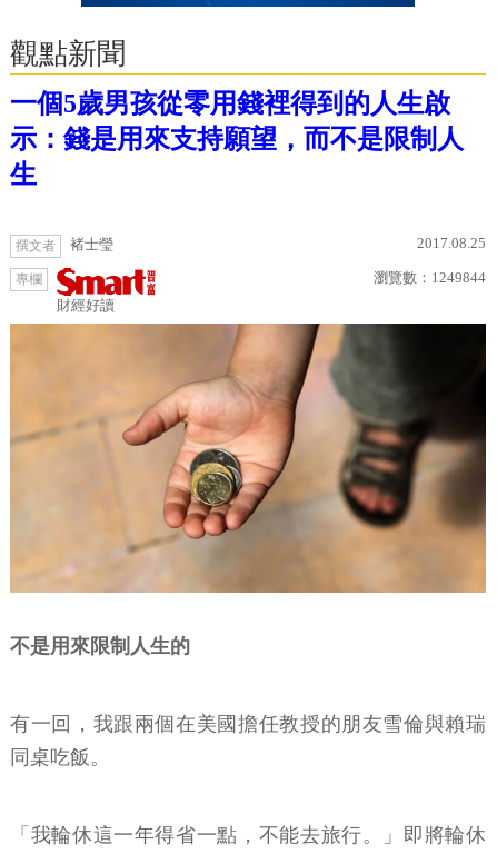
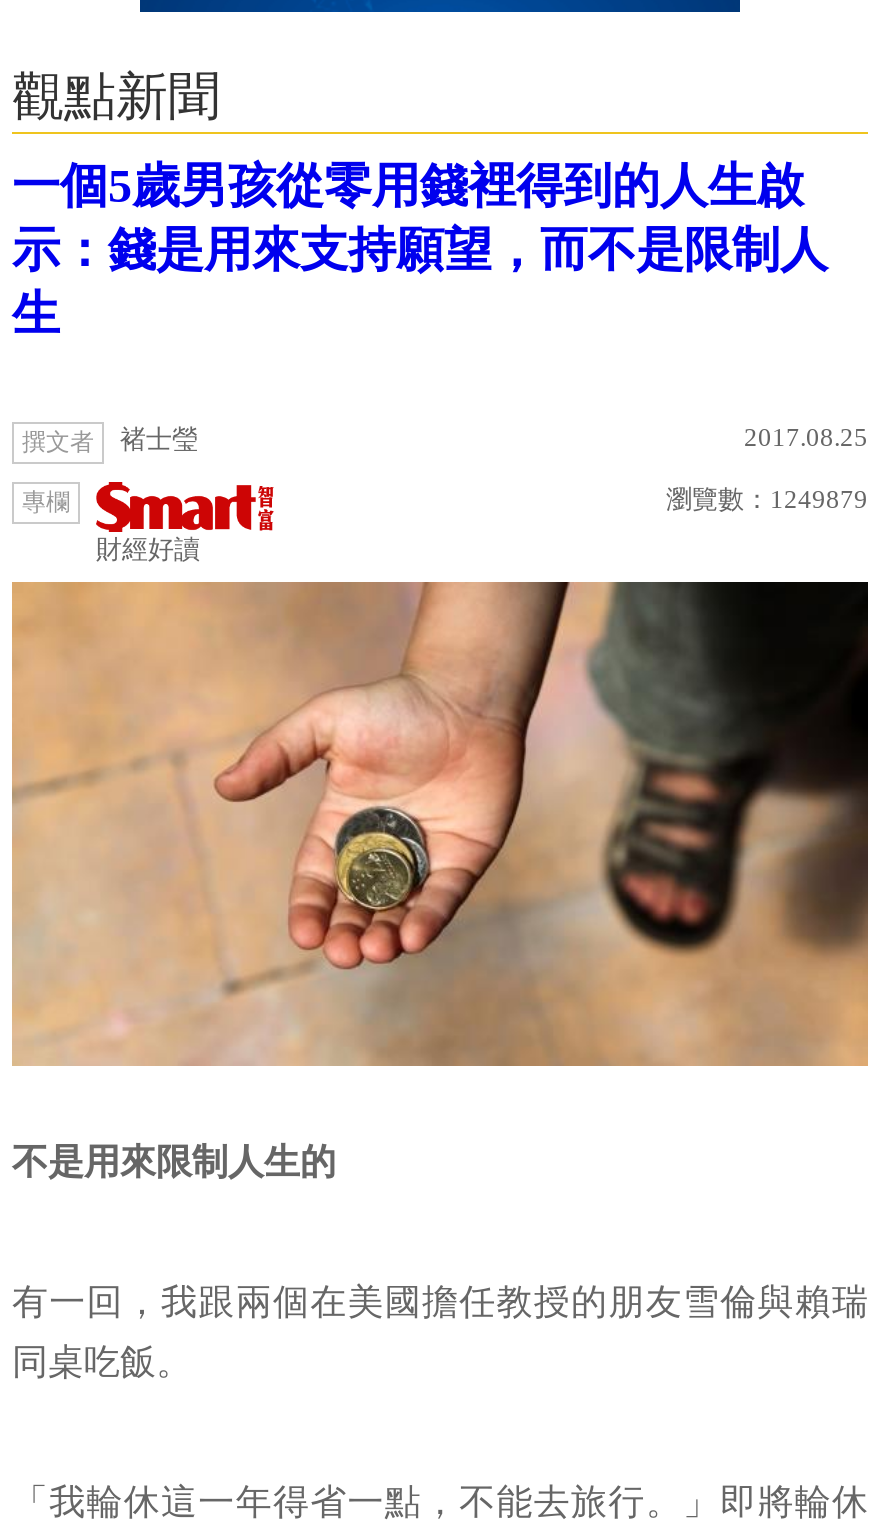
[374,269,486,286] 瀏覽數：1249844 -> [666,484,868,514] 瀏覽數：1249879

